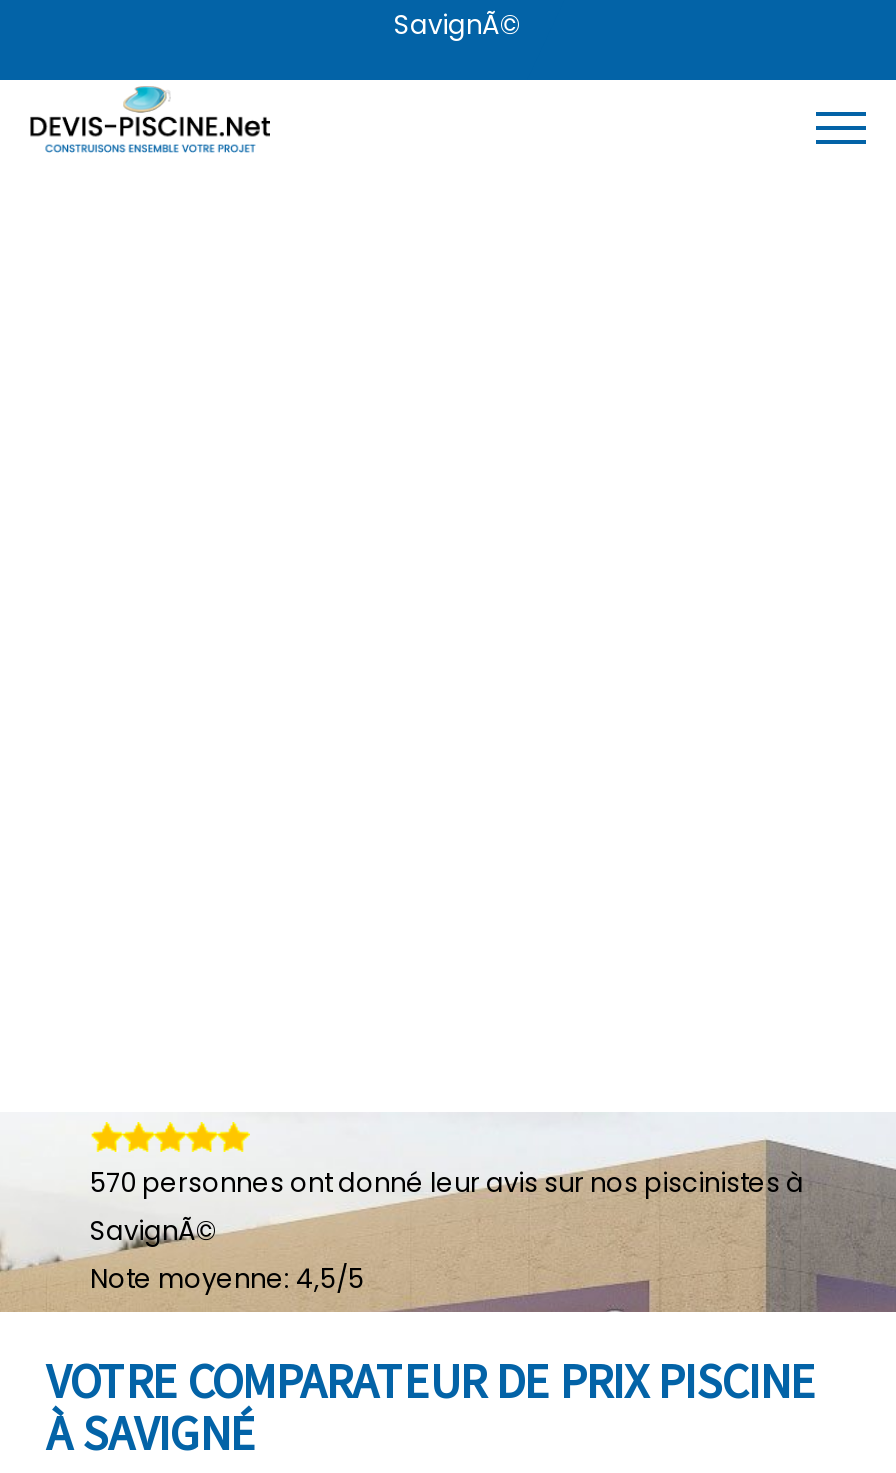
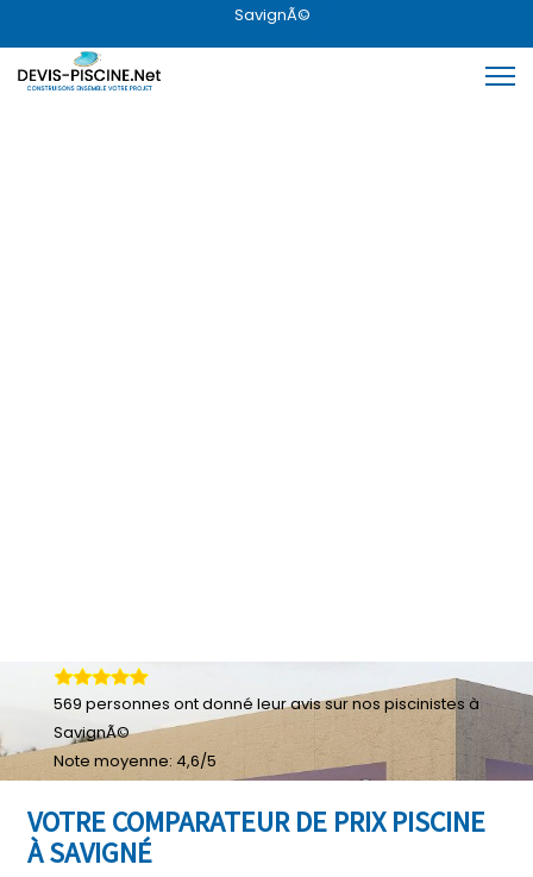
[90,1164,804,1202] 570 personnes ont donné leur avis sur nos piscinistes à -> [54,693,479,715] 569 personnes ont donné leur avis sur nos piscinistes à
[90,1260,364,1298] Note moyenne: 4,5/5 -> [54,750,217,772] Note moyenne: 4,6/5

